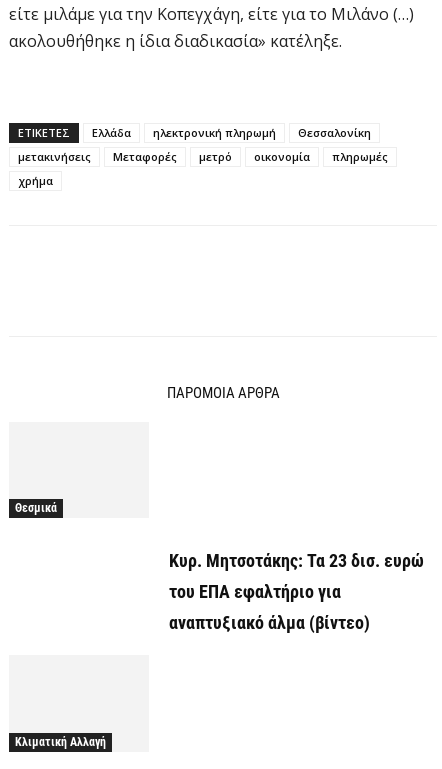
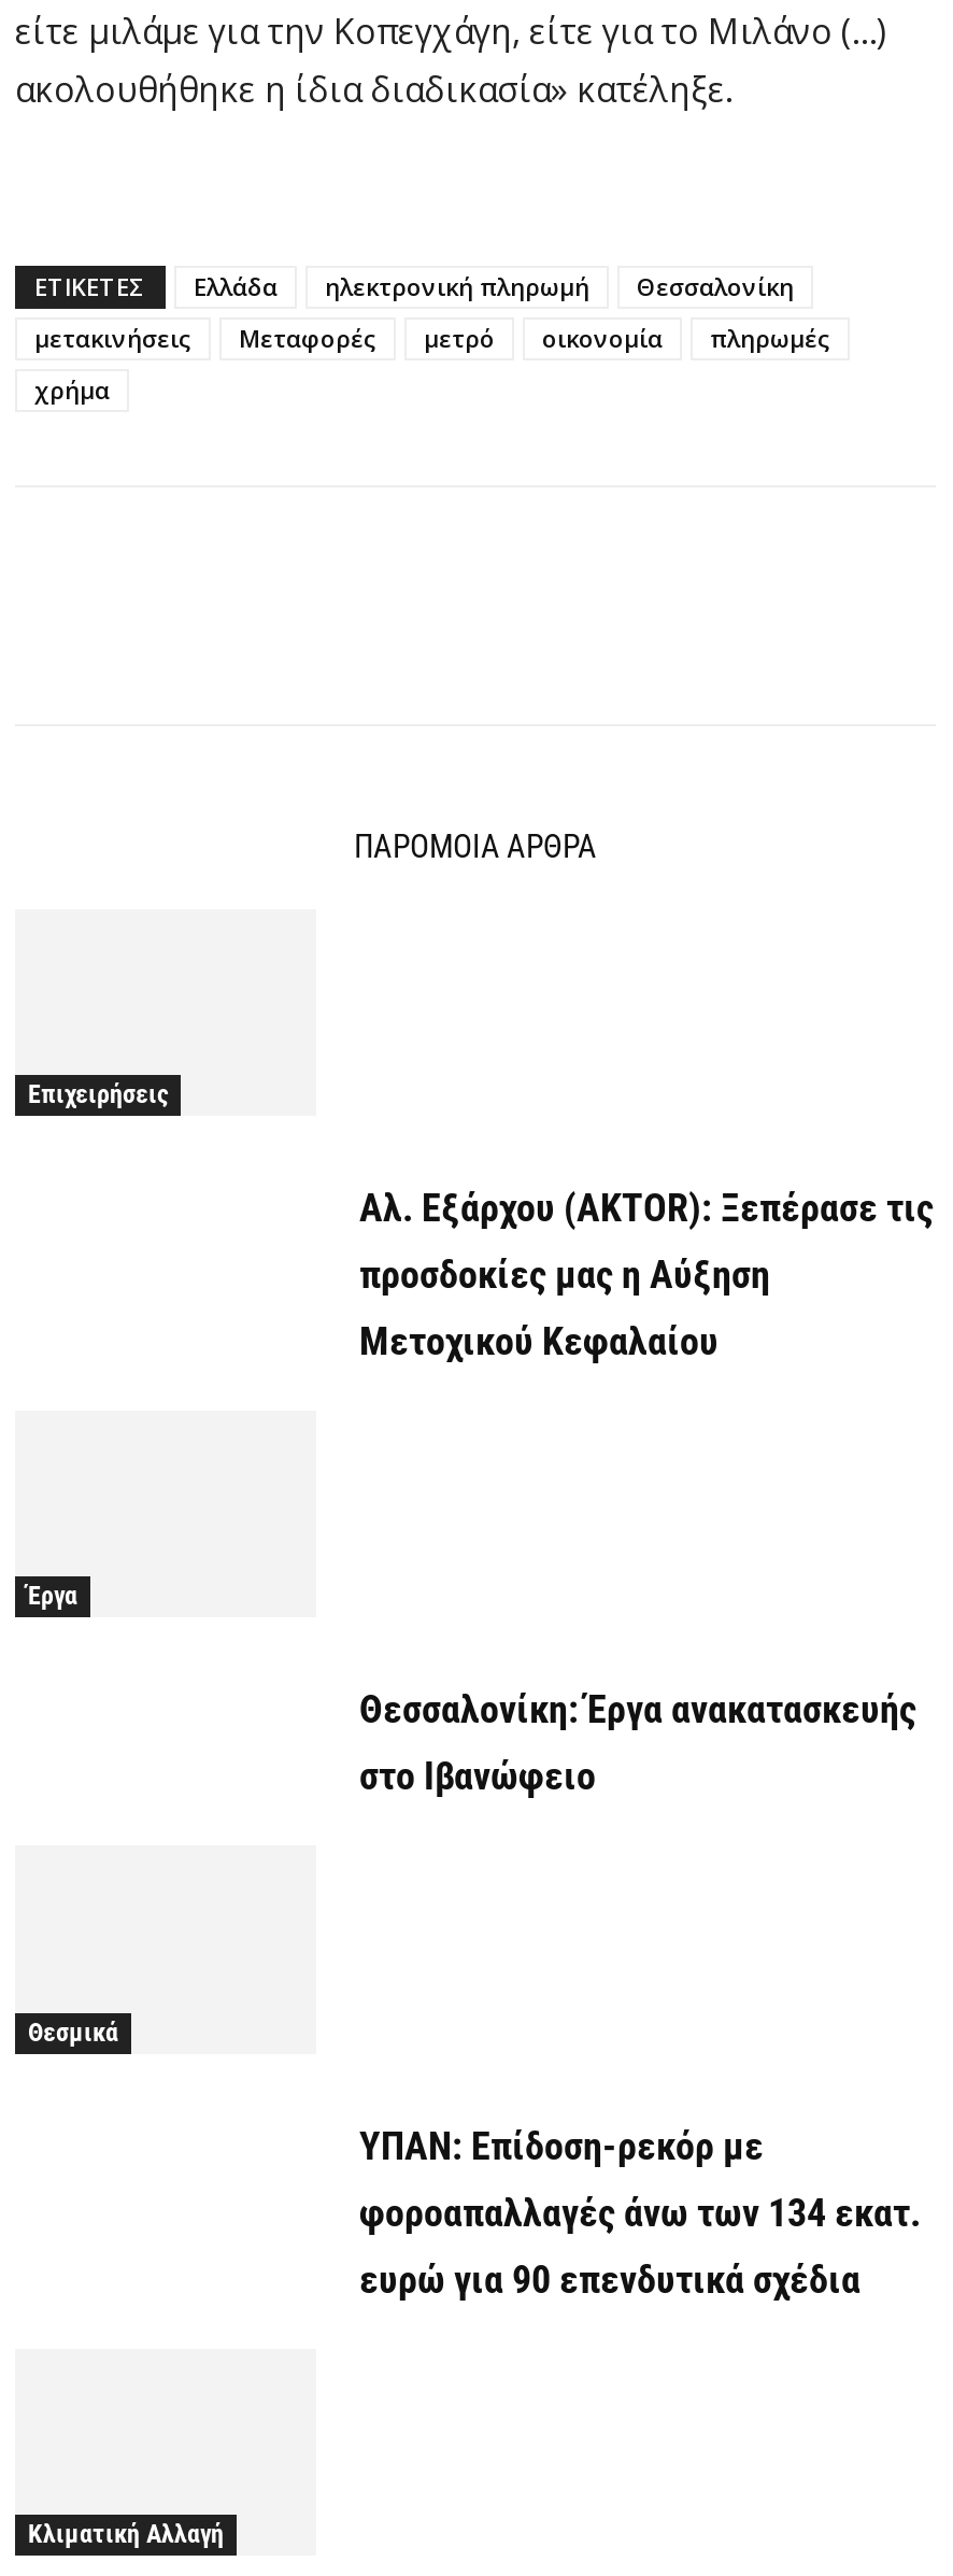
none -> [28,1079,934,1363] Επιχειρήσεις | Αλ. Εξάρχου (AKTOR): Ξεπέρασε τις | προσδοκίες μας η Αύξηση | Μετοχικού Κεφαλαίου
none -> [28,1581,916,1798] Έργα | Θεσσαλονίκη: Έργα ανακατασκευής | στο Ιβανώφειο
[169,550,424,571] Κυρ. Μητσοτάκης: Τα 23 δισ. ευρώ -> [359,2122,764,2167] ΥΠΑΝ: Επίδοση-ρεκόρ με
[169,581,341,602] του ΕΠΑ εφαλτήριο για -> [359,2189,921,2234] φοροαπαλλαγές άνω των 134 εκατ.
[169,612,370,633] αναπτυξιακό άλμα (βίντεο) -> [359,2255,860,2301] ευρώ για 90 επενδυτικά σχέδια

